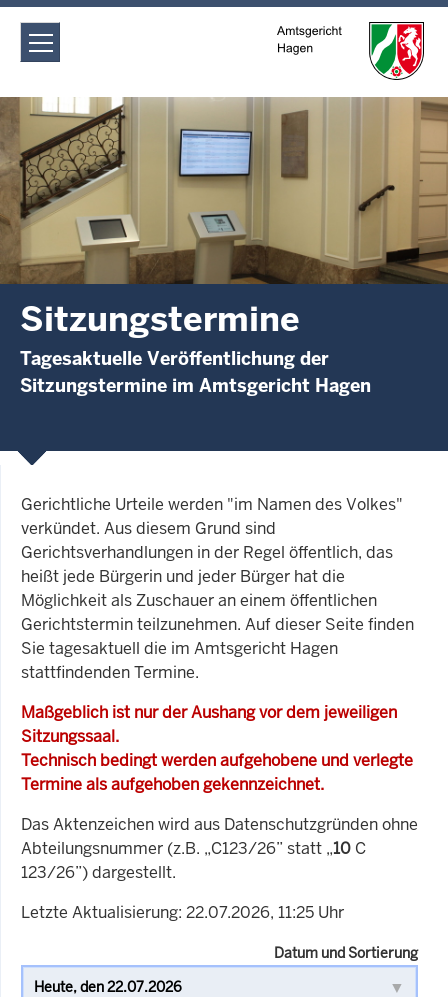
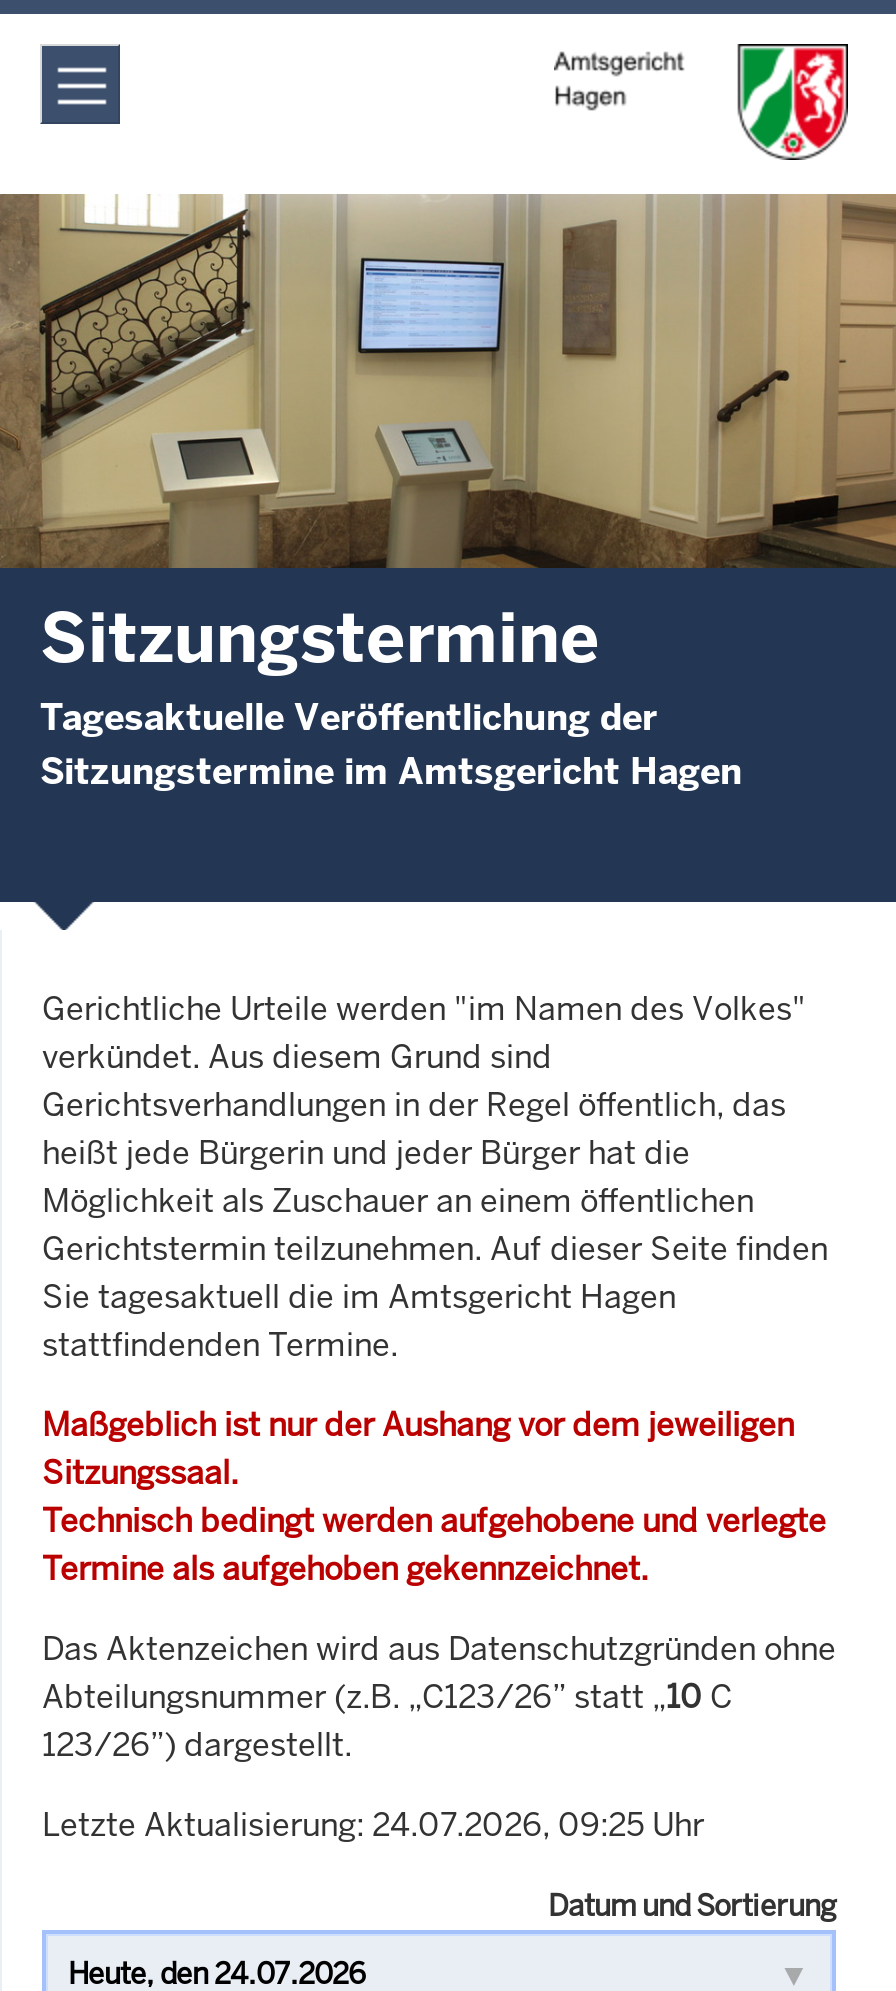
[21,902,344,923] Letzte Aktualisierung: 22.07.2026, 11:25 Uhr -> [42,1803,704,1845] Letzte Aktualisierung: 24.07.2026, 09:25 Uhr

